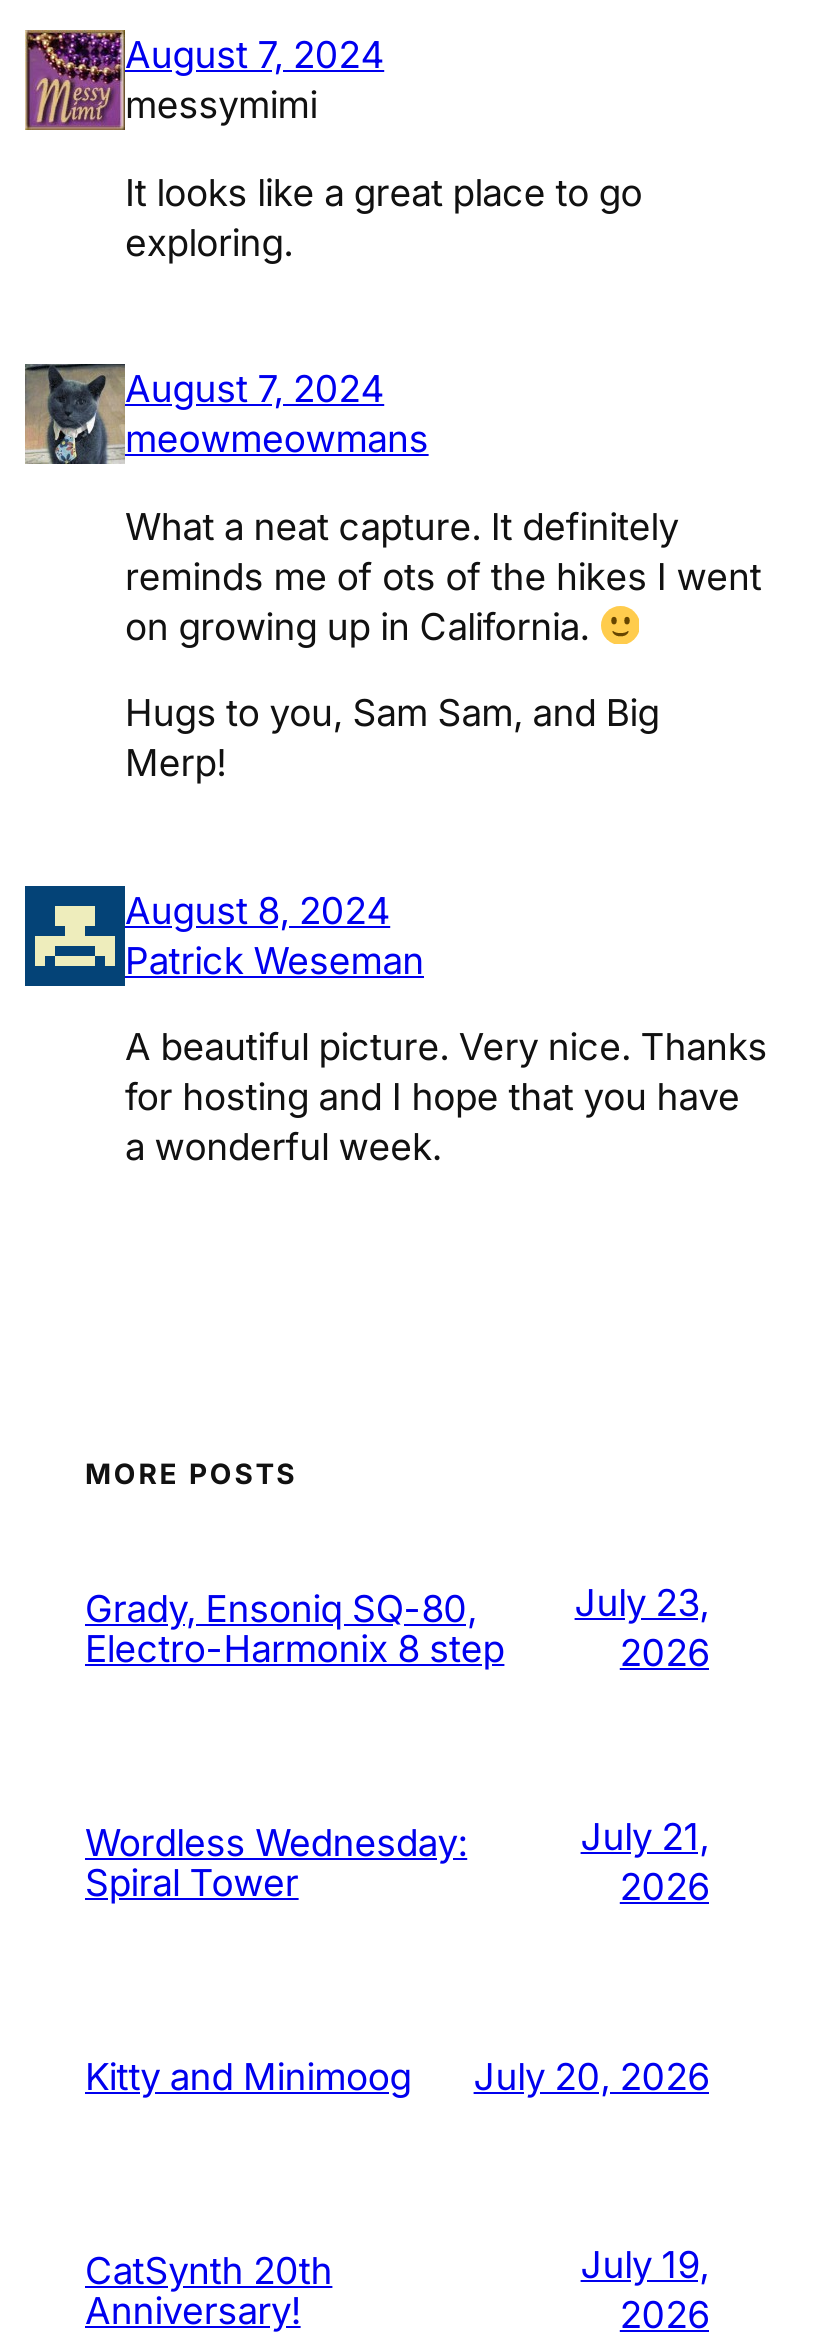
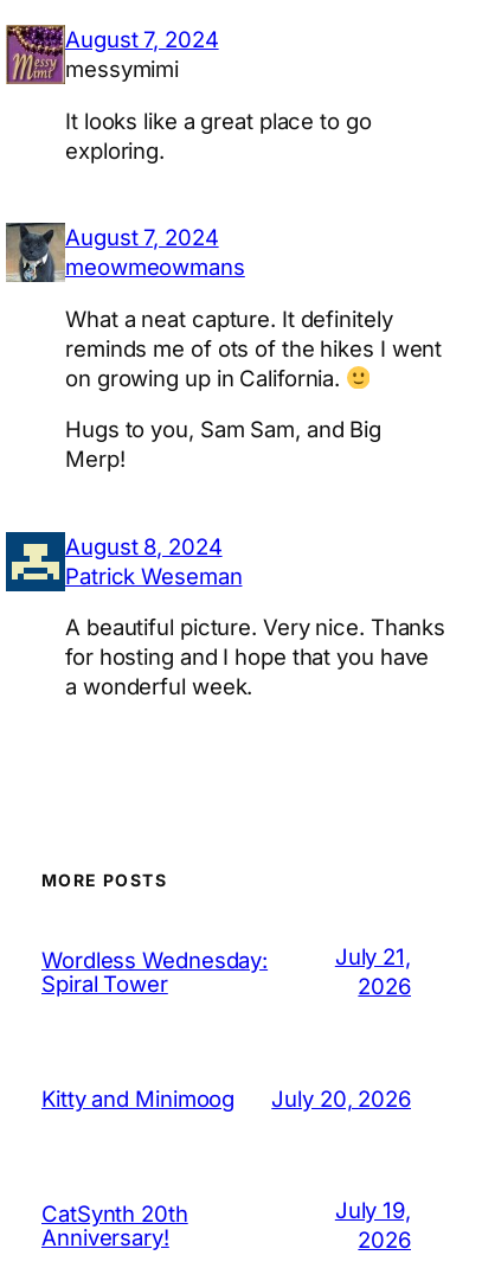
[85,1587,504,1671] Grady, Ensoniq SQ-80, | Electro-Harmonix 8 step -> none
[575,1581,709,1675] July 23, | 2026 -> none

